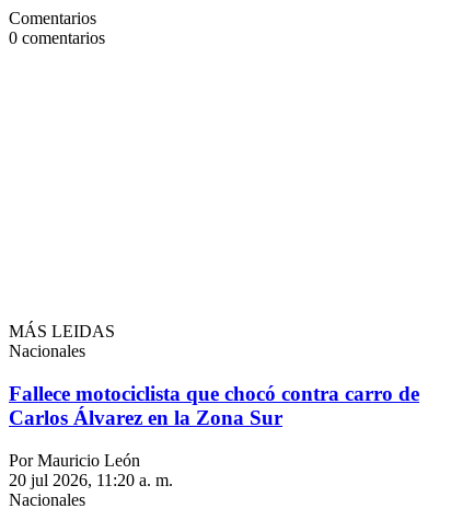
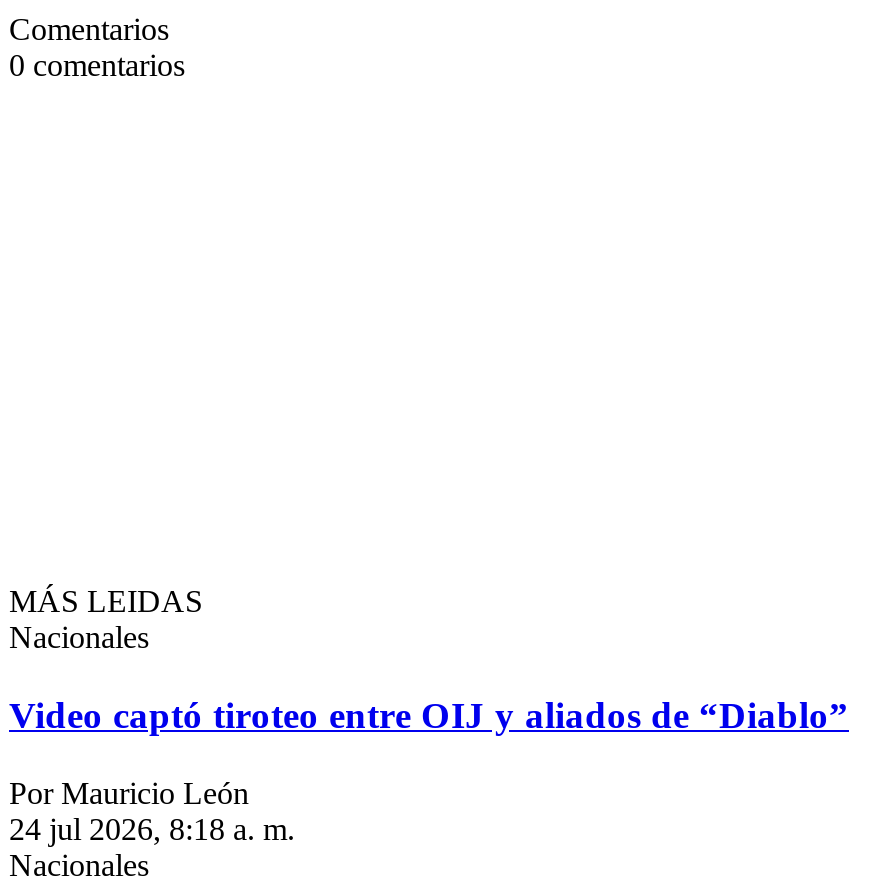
[9,382,419,429] Fallece motociclista que chocó contra carro de | Carlos Álvarez en la Zona Sur -> [9,694,849,736] Video captó tiroteo entre OIJ y aliados de “Diablo”
[9,471,173,489] 20 jul 2026, 11:20 a. m. -> [9,812,295,846] 24 jul 2026, 8:18 a. m.

